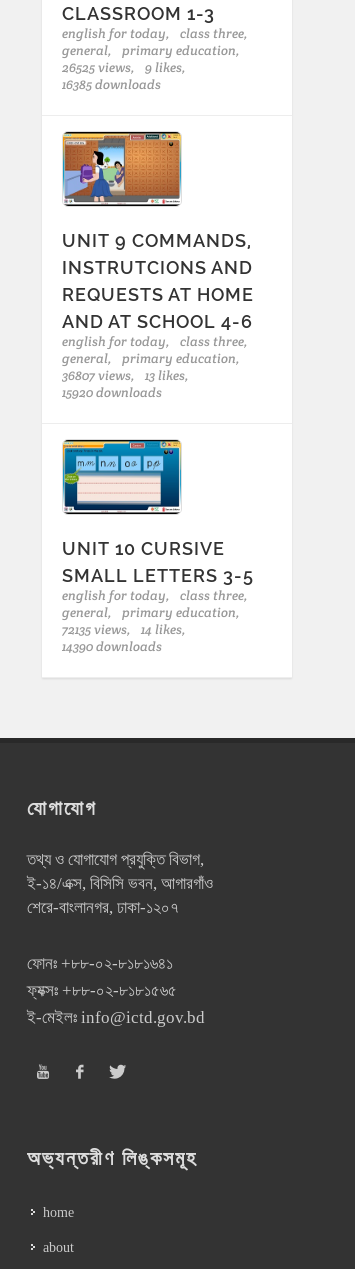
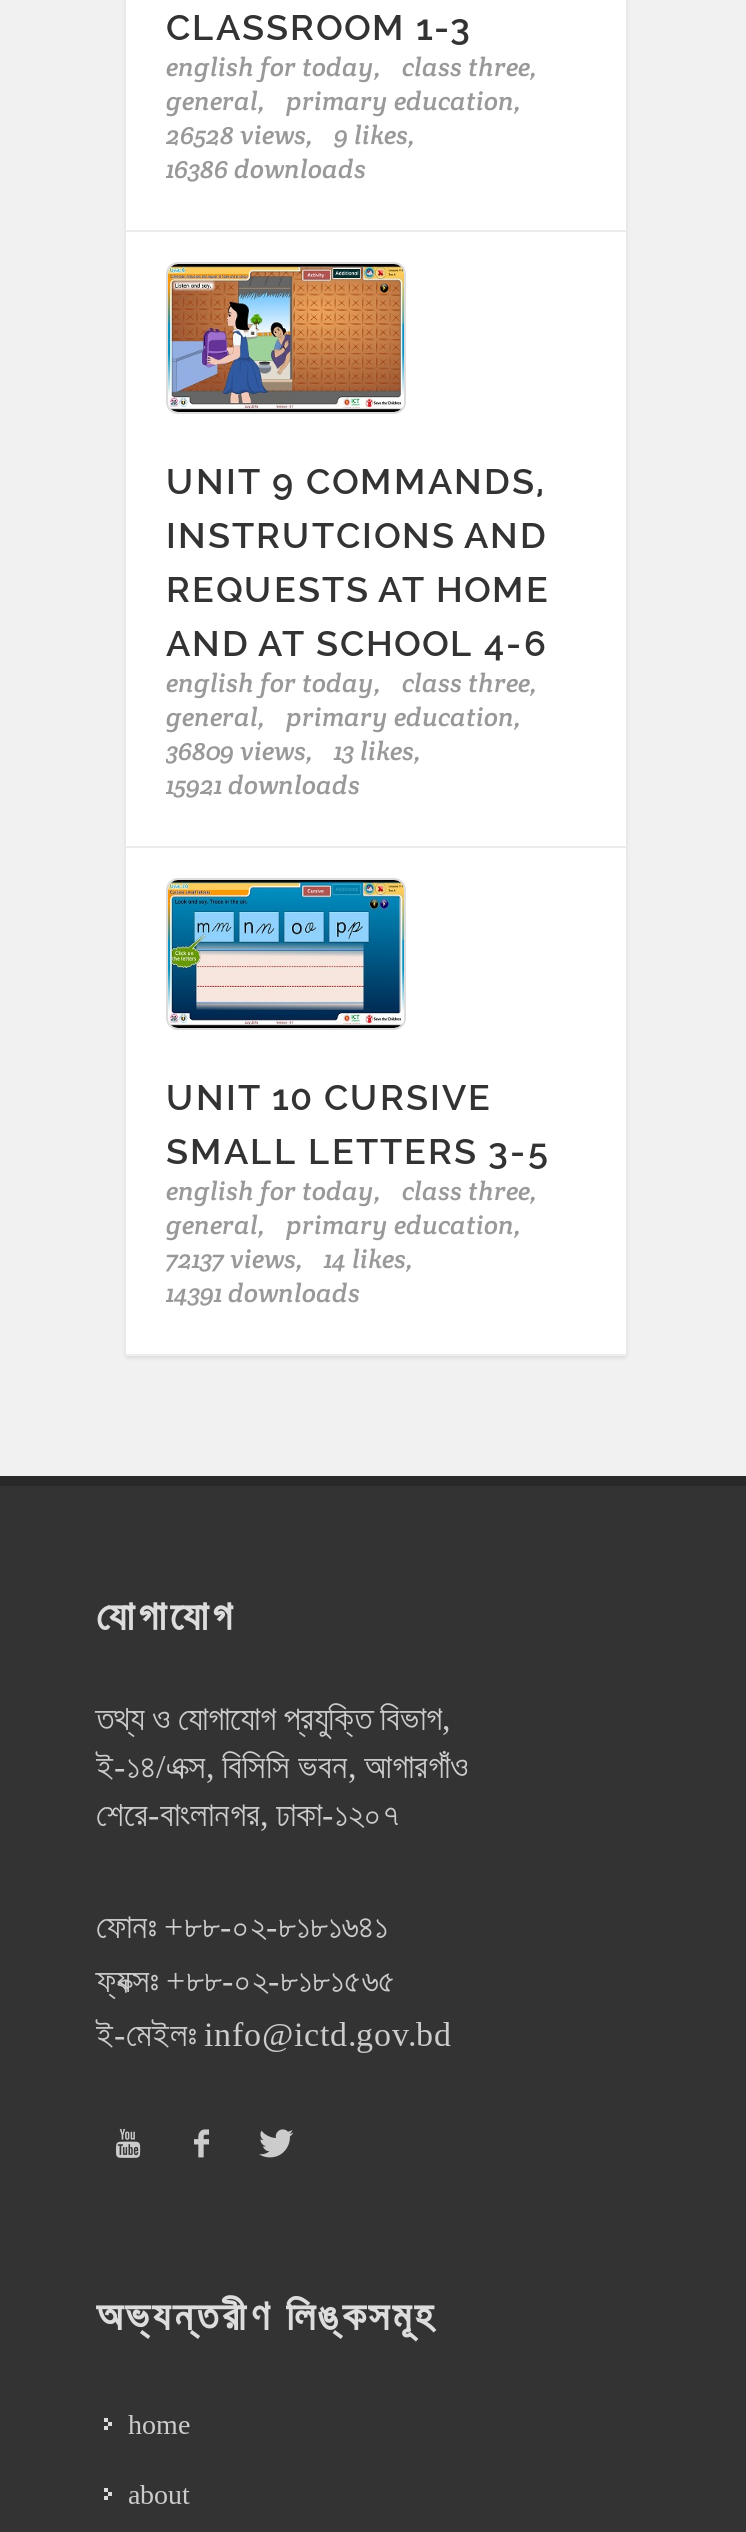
[62,59,186,76] 26525 views, 9 likes, -> [166,118,416,152] 26528 views, 9 likes,
[62,76,161,93] 16385 downloads -> [166,152,366,186] 16386 downloads
[62,367,189,384] 36807 views, 13 likes, -> [166,734,422,768] 36809 views, 13 likes,
[62,384,162,401] 15920 downloads -> [166,768,360,802] 15921 downloads
[62,621,186,638] 72135 views, 14 likes, -> [166,1242,414,1276] 72137 views, 14 likes,
[62,638,162,655] 14390 downloads -> [166,1276,360,1310] 14391 downloads

